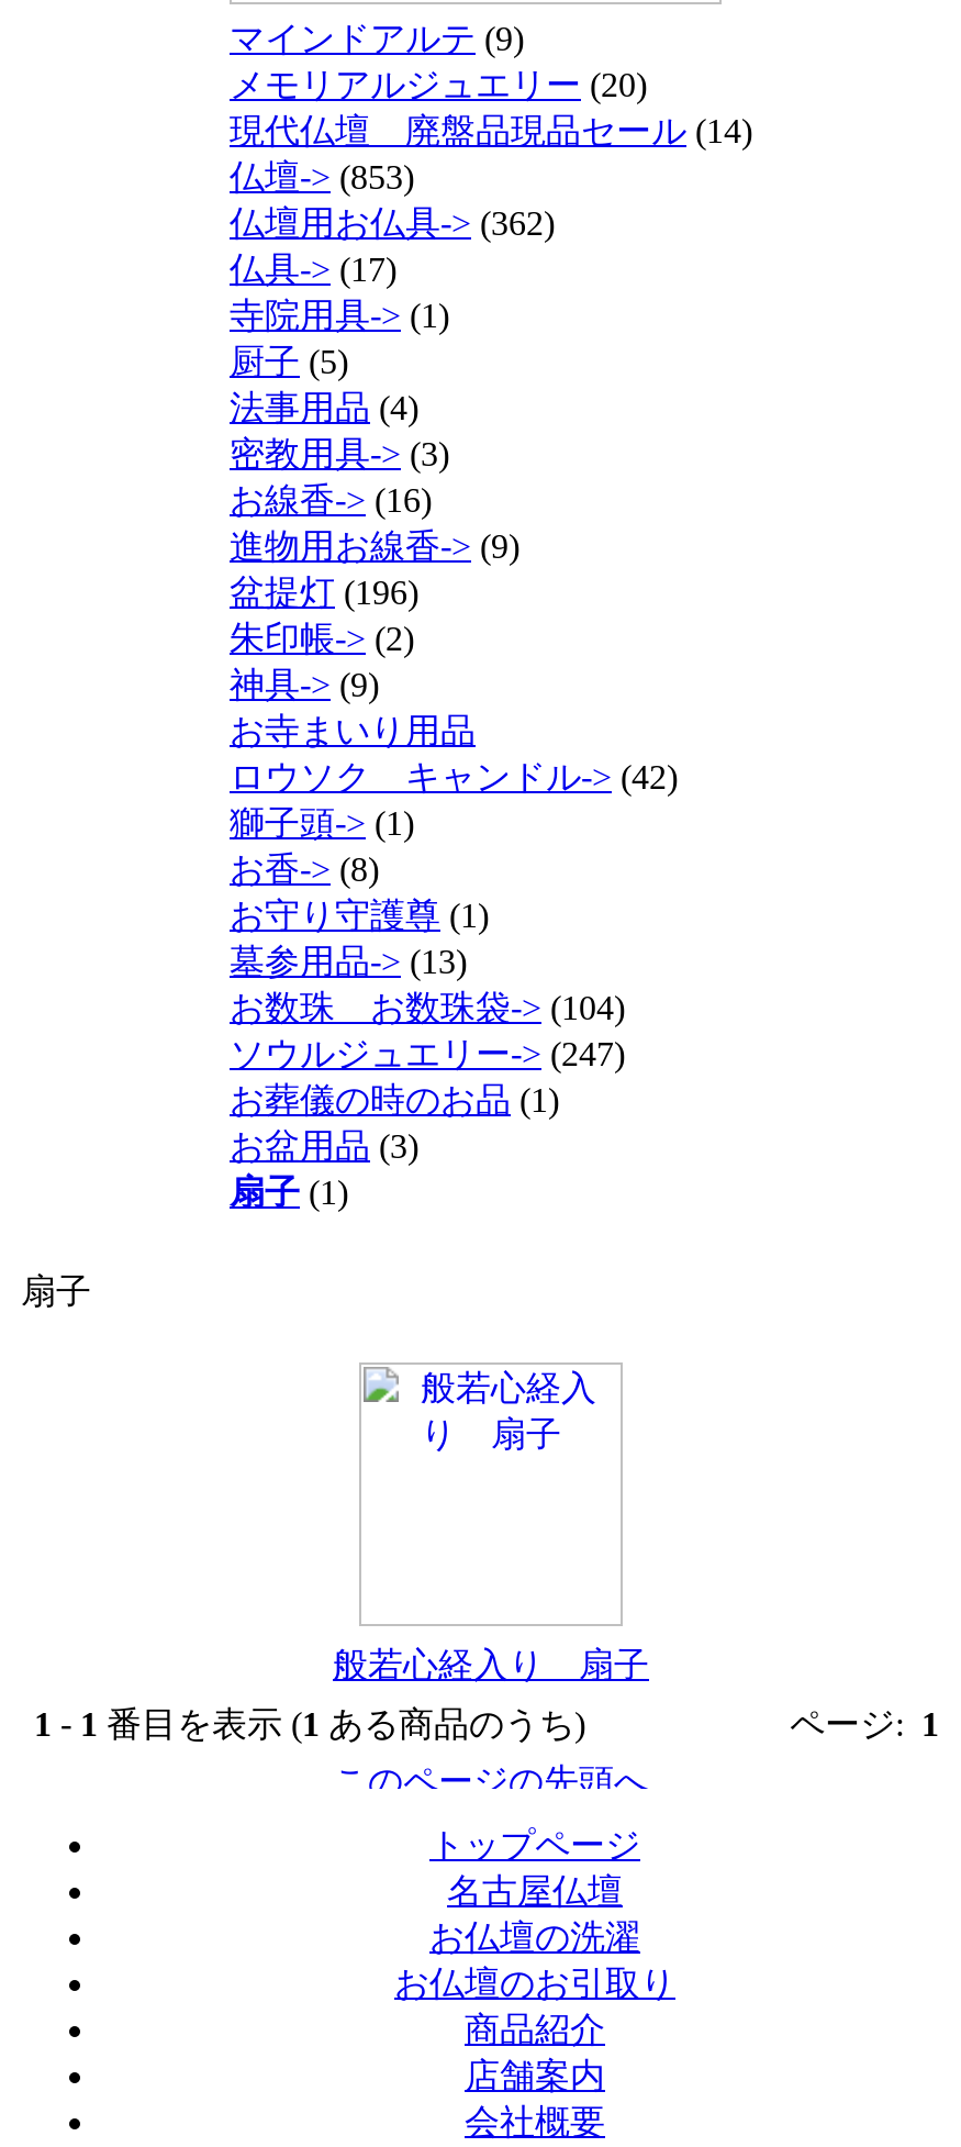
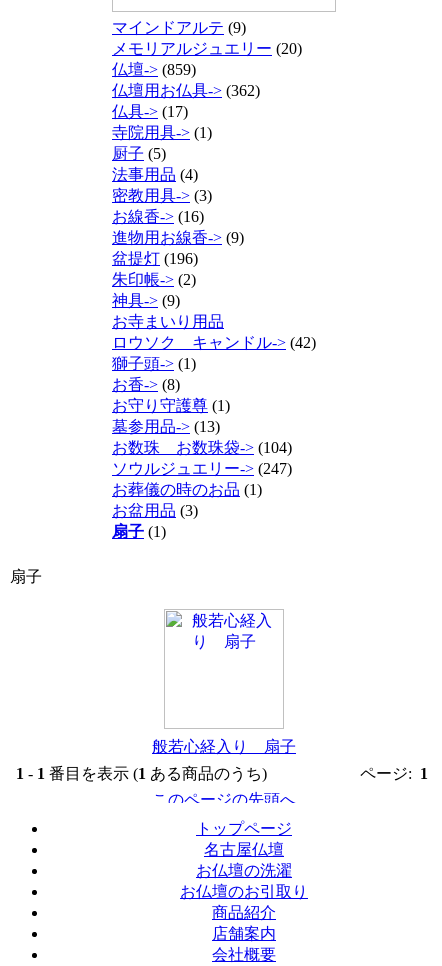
[230,113,752,196] 現代仏壇 廃盤品現品セール(14) | 仏壇-> (853) -> [112,61,196,78] 仏壇-> (859)

